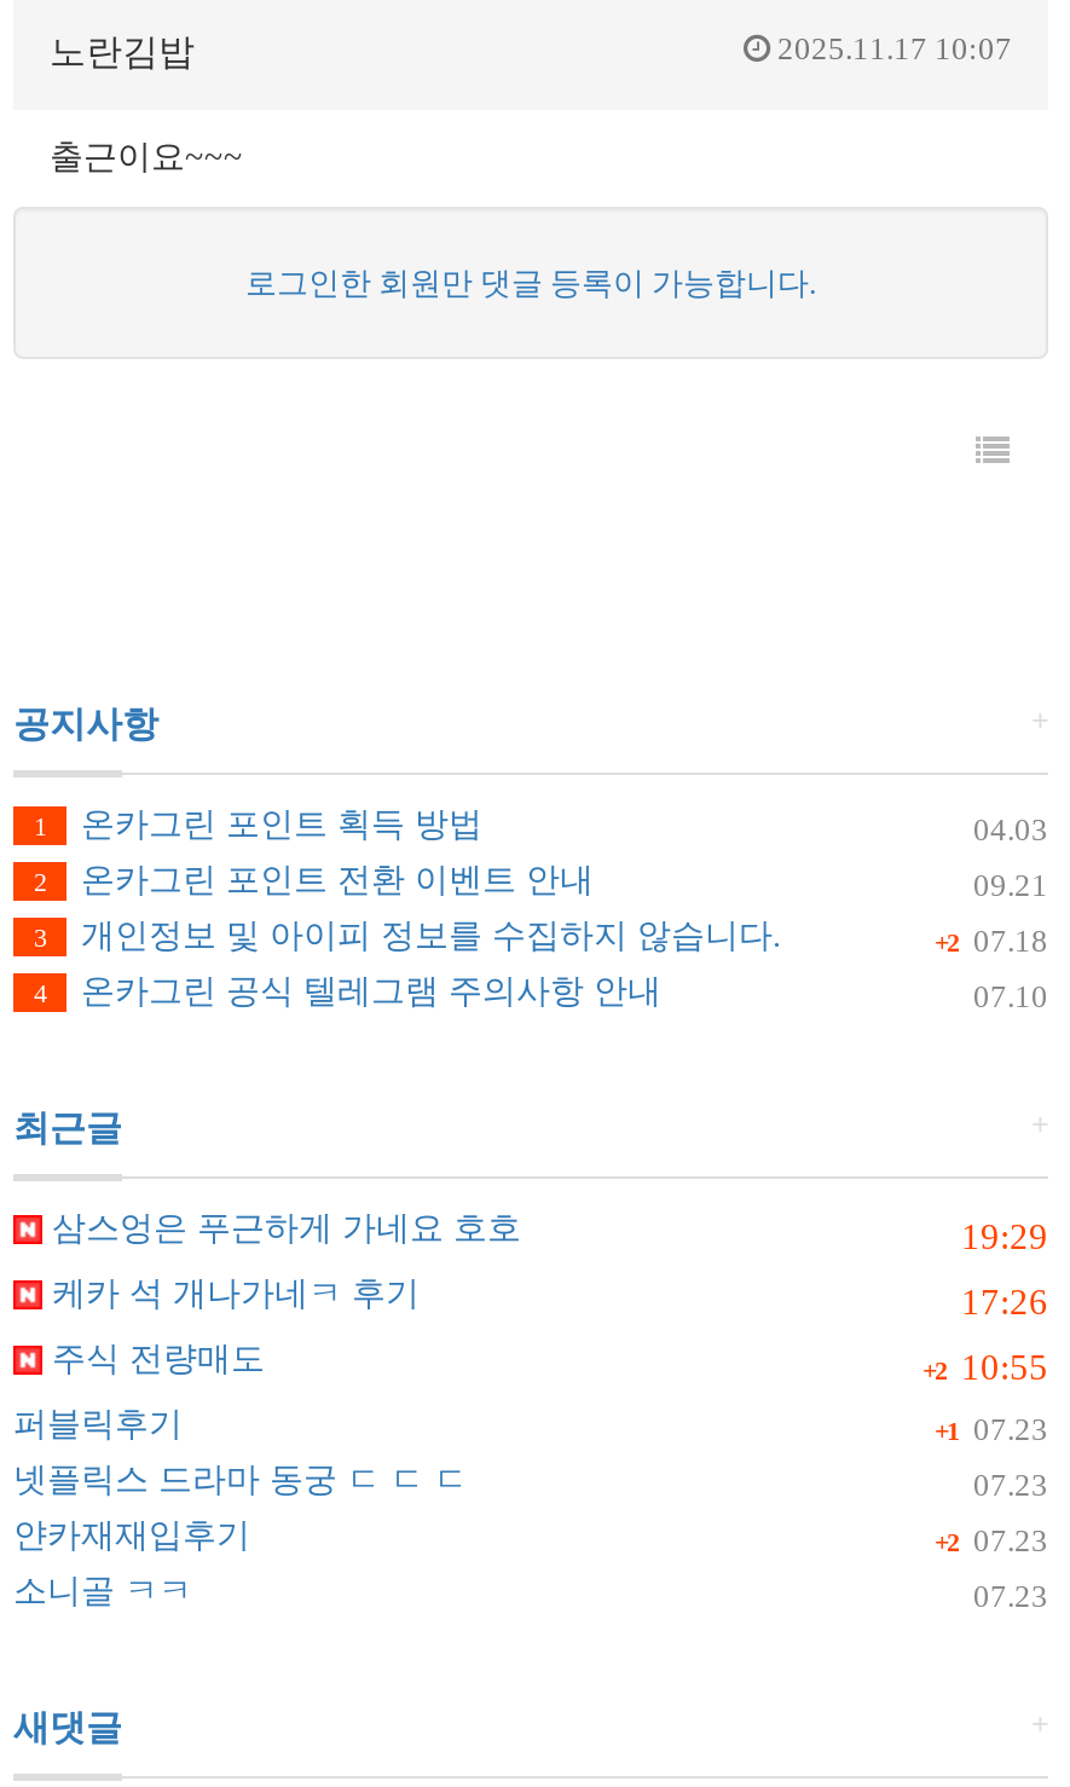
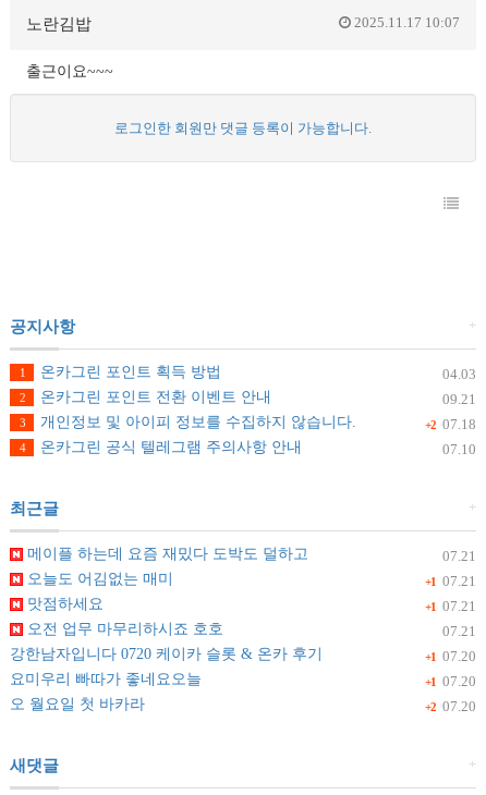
[42,1210,1048,1256] 19:29 | 삼스엉은 푸근하게 가네요 호호 -> [23,546,476,564] 07.21 | 메이플 하는데 요즘 재밌다 도박도 덜하고
[42,1276,1048,1322] 17:26 | 케카 석 개나가네ㅋ 후기 -> [23,571,476,589] +1 07.21 | 오늘도 어김없는 매미
[42,1341,1048,1387] +2 10:55 | 주식 전량매도 -> [23,596,476,614] +1 07.21 | 맛점하세요
[13,1406,1048,1447] +1 07.23 | 퍼블릭후기 -> [23,621,476,639] 07.21 | 오전 업무 마무리하시죠 호호
[13,1462,1048,1503] 07.23 | 넷플릭스 드라마 동궁 ㄷ ㄷ ㄷ -> [10,646,476,664] +1 07.20 | 강한남자입니다 0720 케이카 슬롯 & 온카 후기
[13,1517,1048,1558] +2 07.23 | 얀카재재입후기 -> [10,671,476,689] +1 07.20 | 요미우리 빠따가 좋네요오늘
[13,1573,1048,1614] 07.23 | 소니골 ㅋㅋ -> [10,696,476,714] +2 07.20 | 오 월요일 첫 바카라

